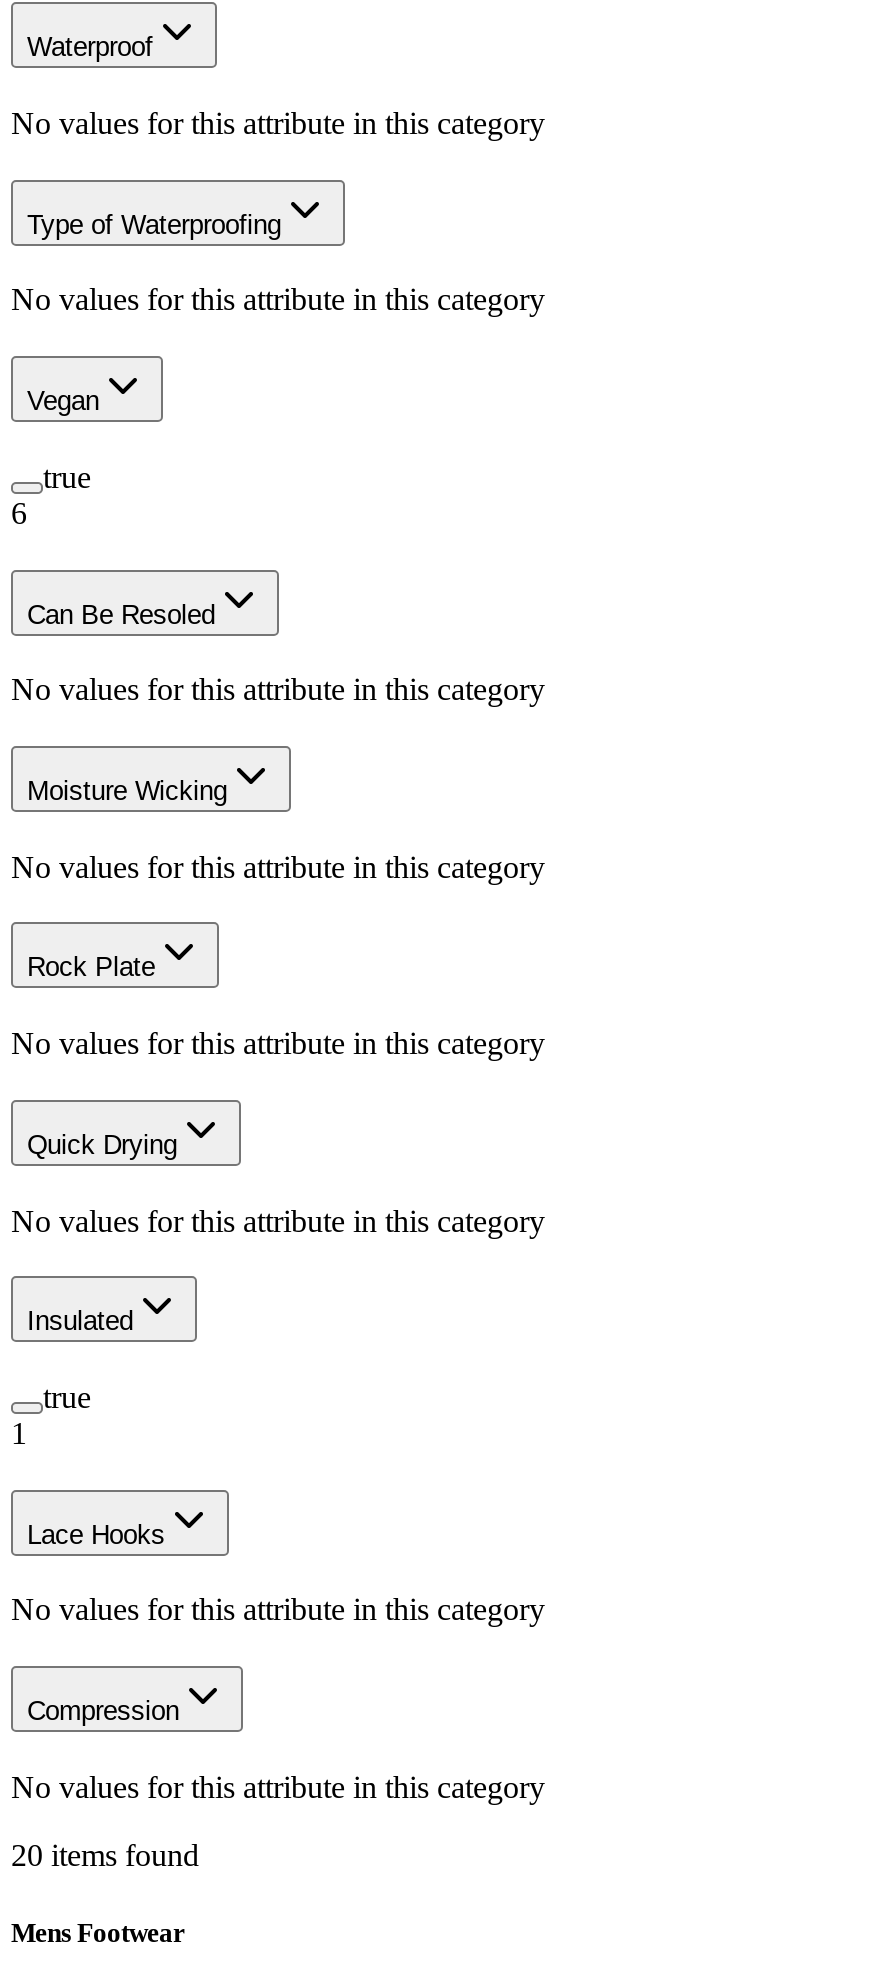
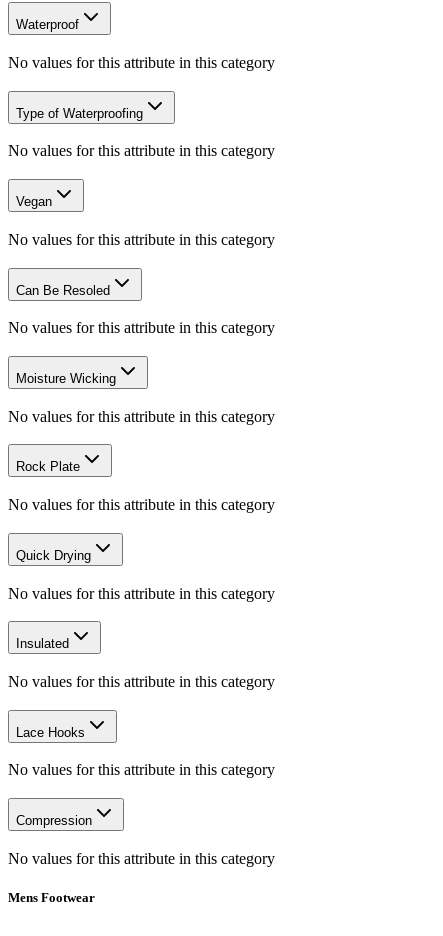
[11,460,91,530] true | 6 -> [8,231,275,248] No values for this attribute in this category
[11,1380,91,1450] true | 1 -> [8,673,275,690] No values for this attribute in this category
[11,1838,199,1872] 20 items found -> none

